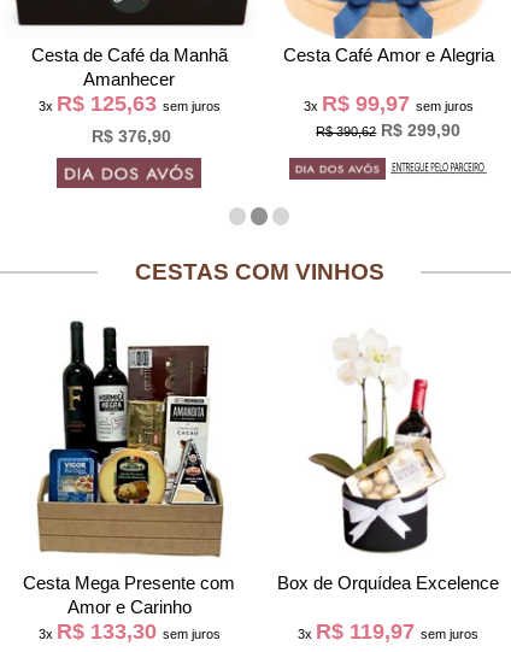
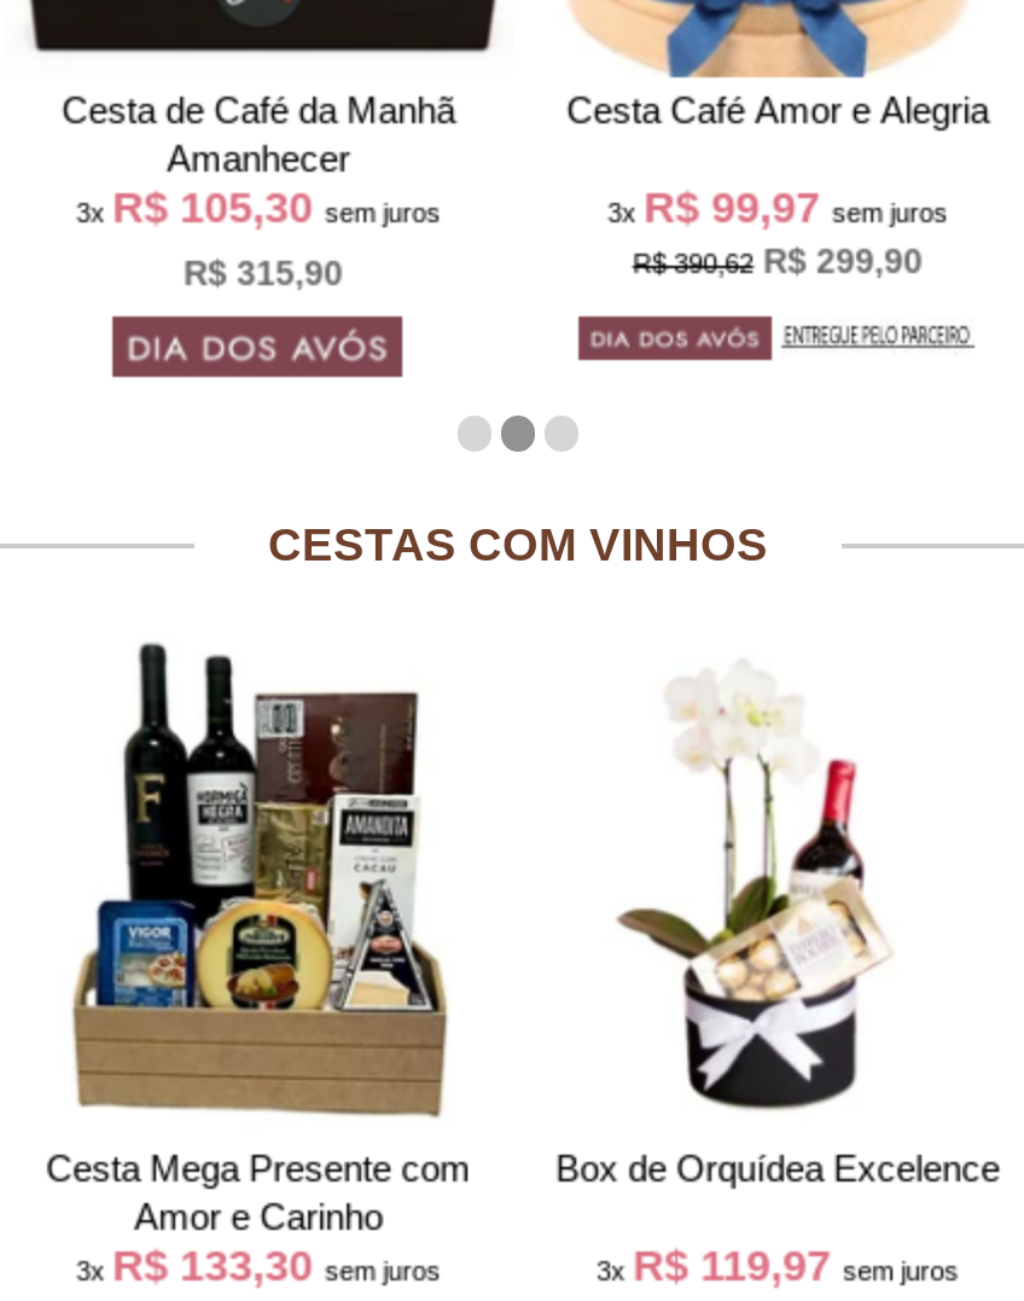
[39,92,221,116] 3x R$ 125,63 sem juros -> [76,184,441,232] 3x R$ 105,30 sem juros
[92,127,172,146] R$ 376,90 -> [184,254,343,292] R$ 315,90

